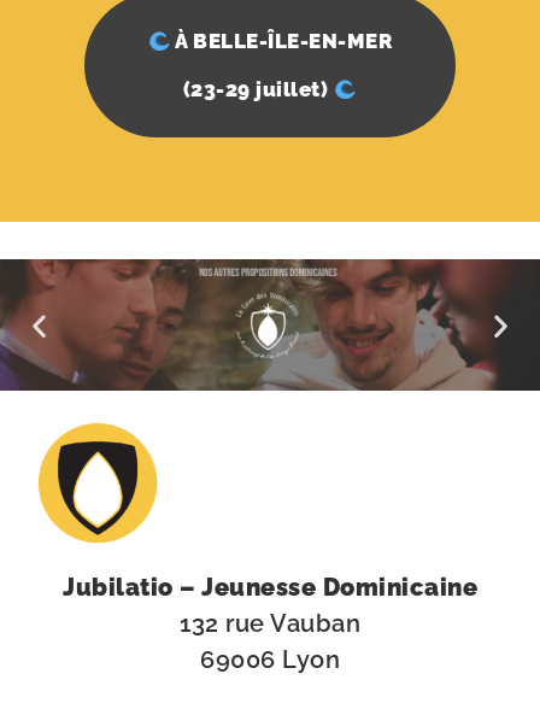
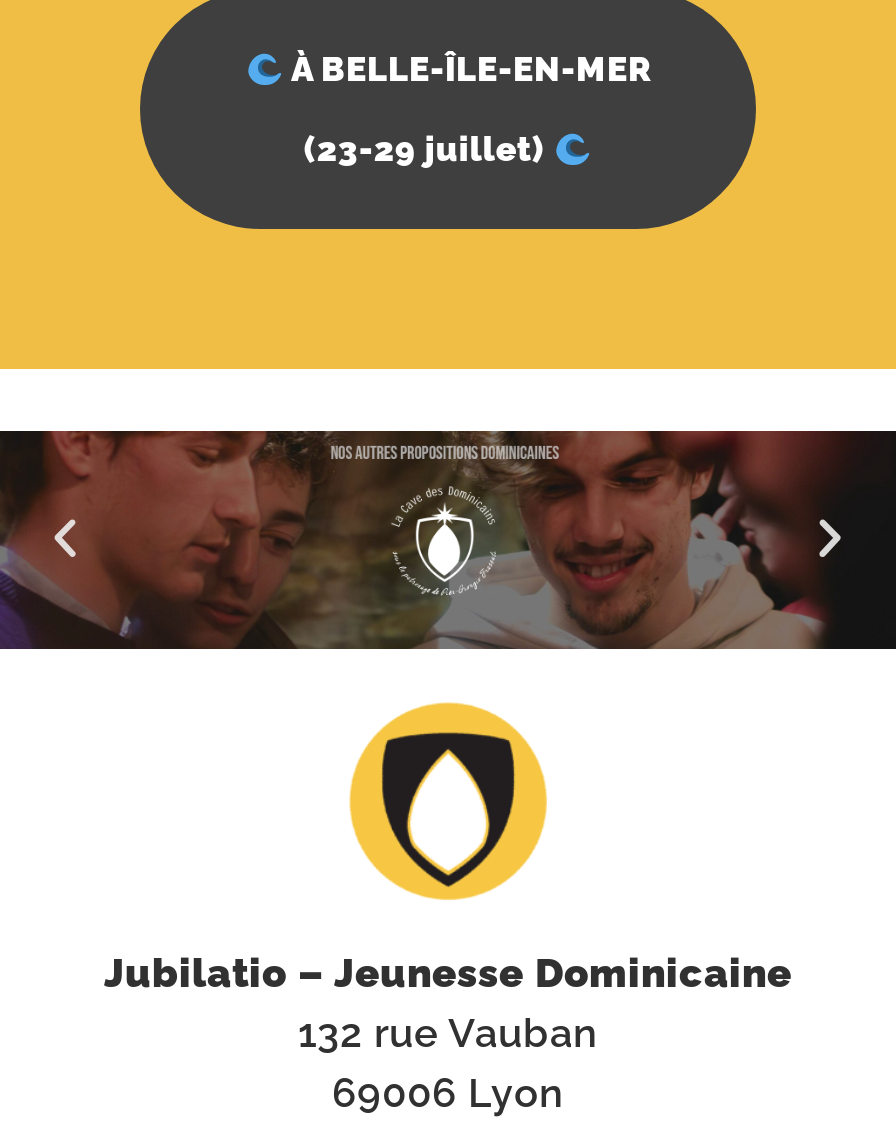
none -> [348,700,548,902] [image]
[37,422,158,544] [image] -> none

